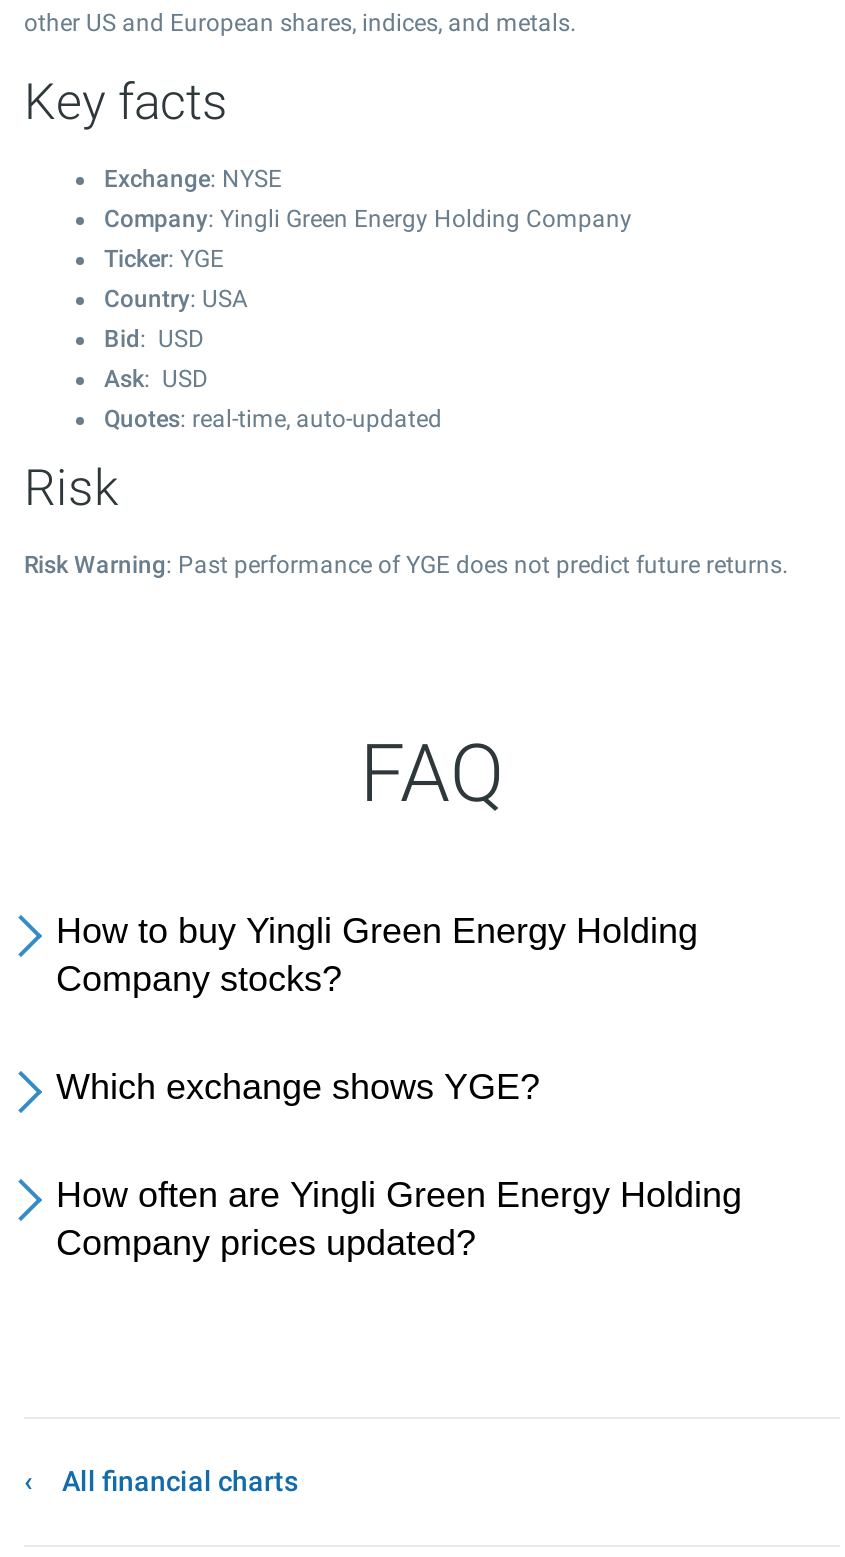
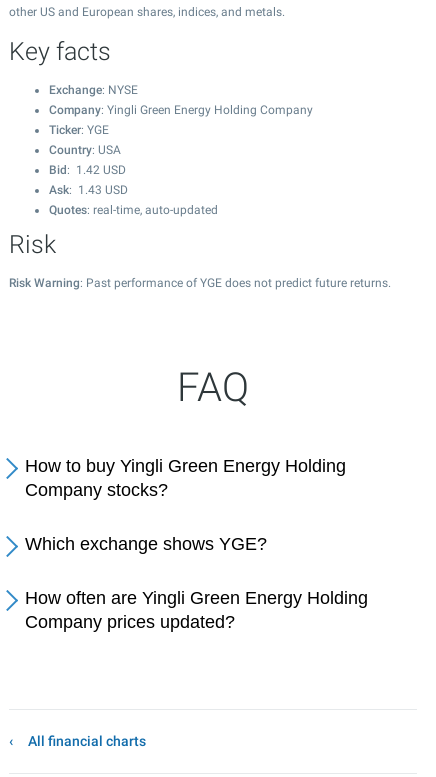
[104,325,208,393] Bid: USD | Ask: USD -> [49,163,128,197] Bid: 1.42 USD | Ask: 1.43 USD

